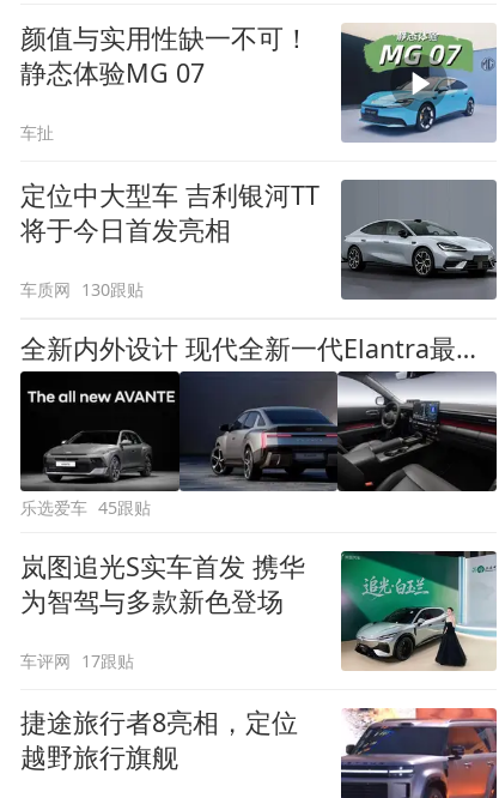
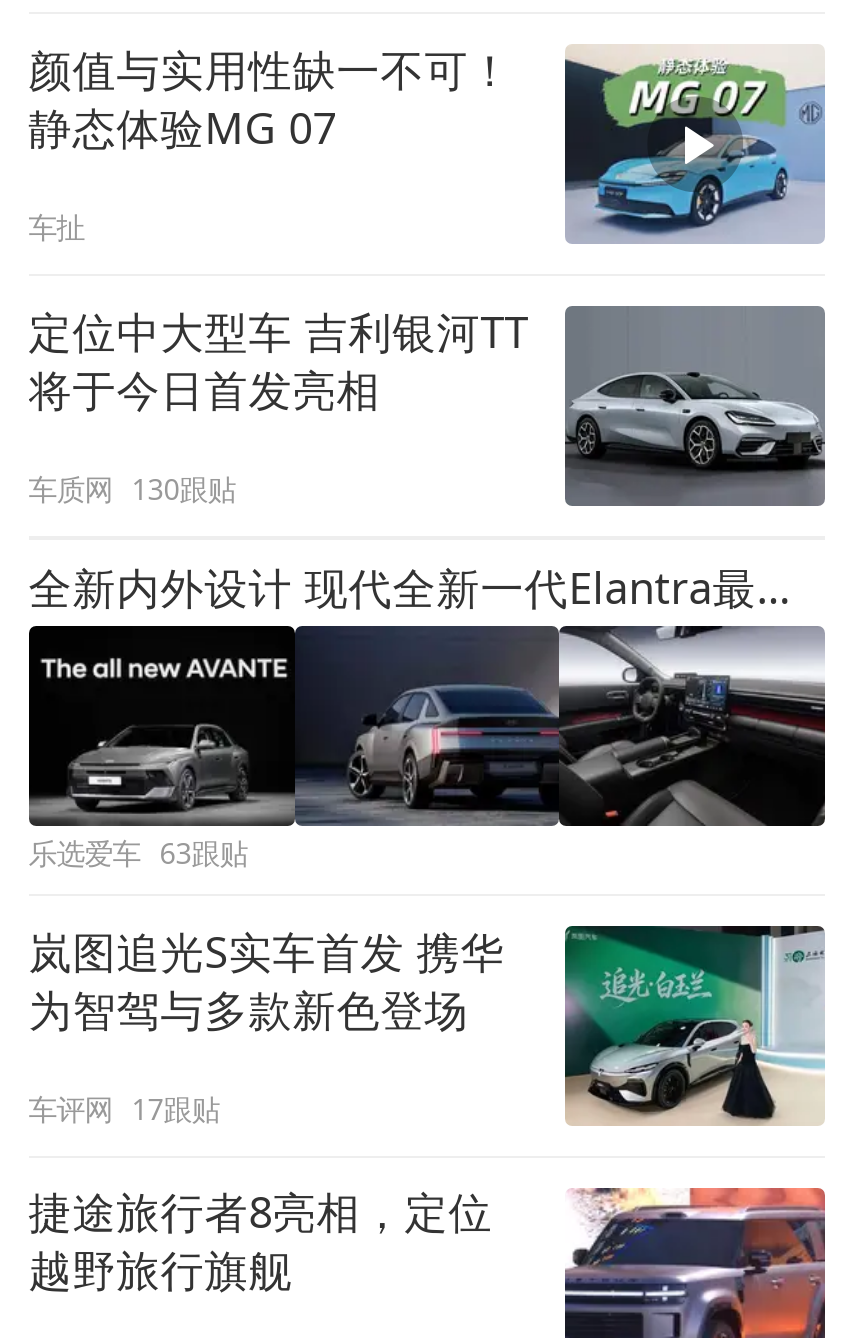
[20,497,151,519] 乐选爱车 45跟贴 -> [28,835,248,873] 乐选爱车 63跟贴

